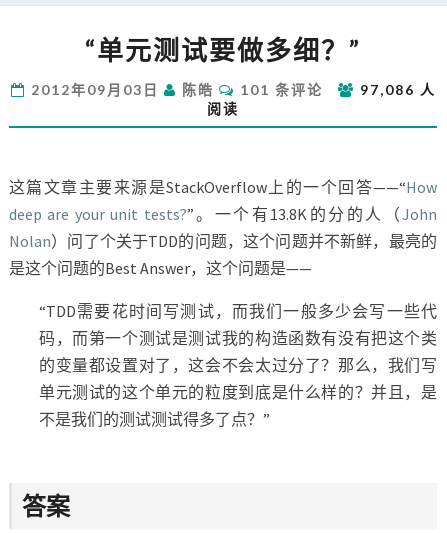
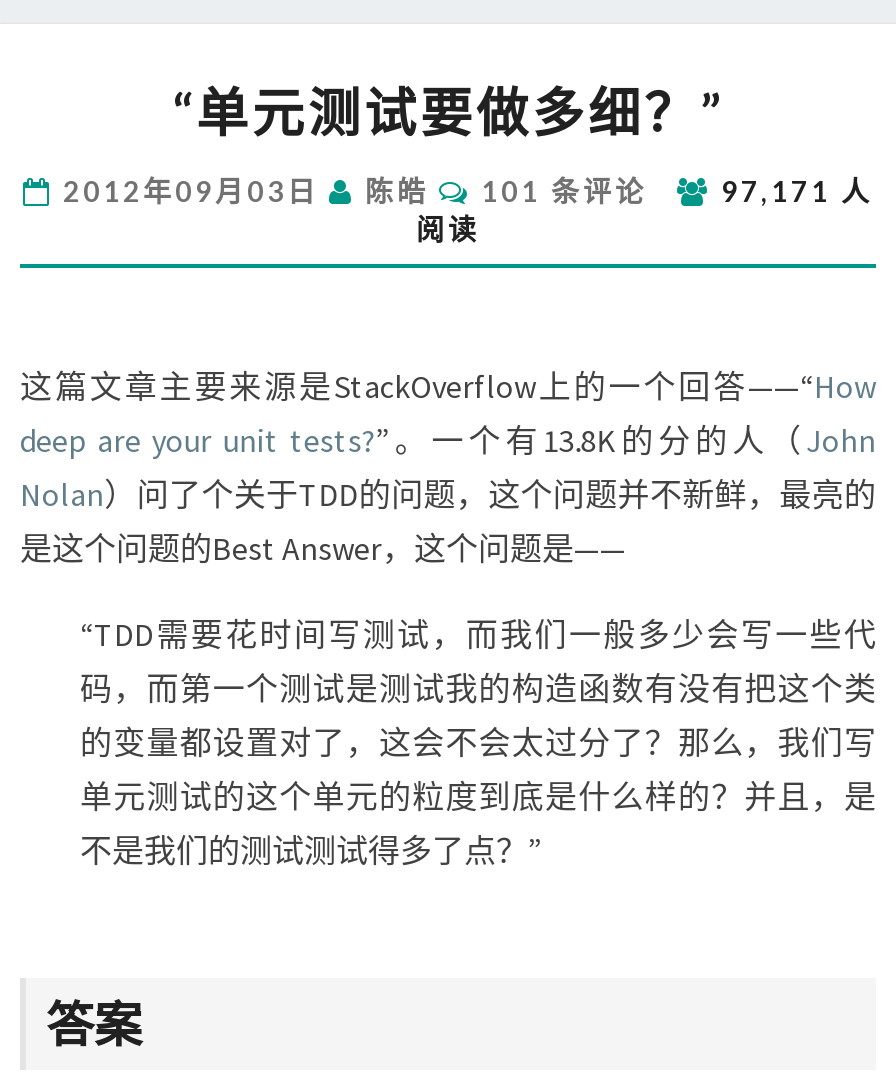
[354,81,435,98] 97,086 人 -> [711,174,873,208] 97,171 人

